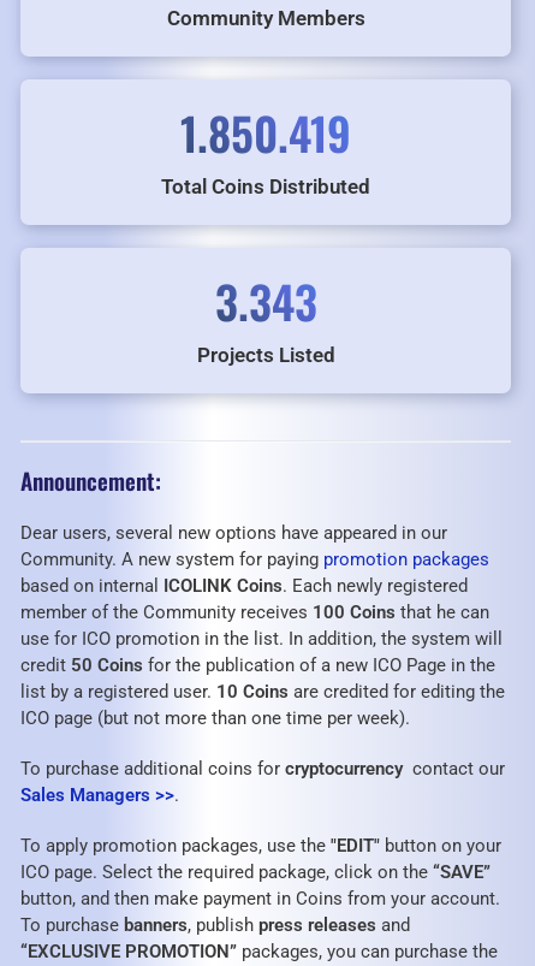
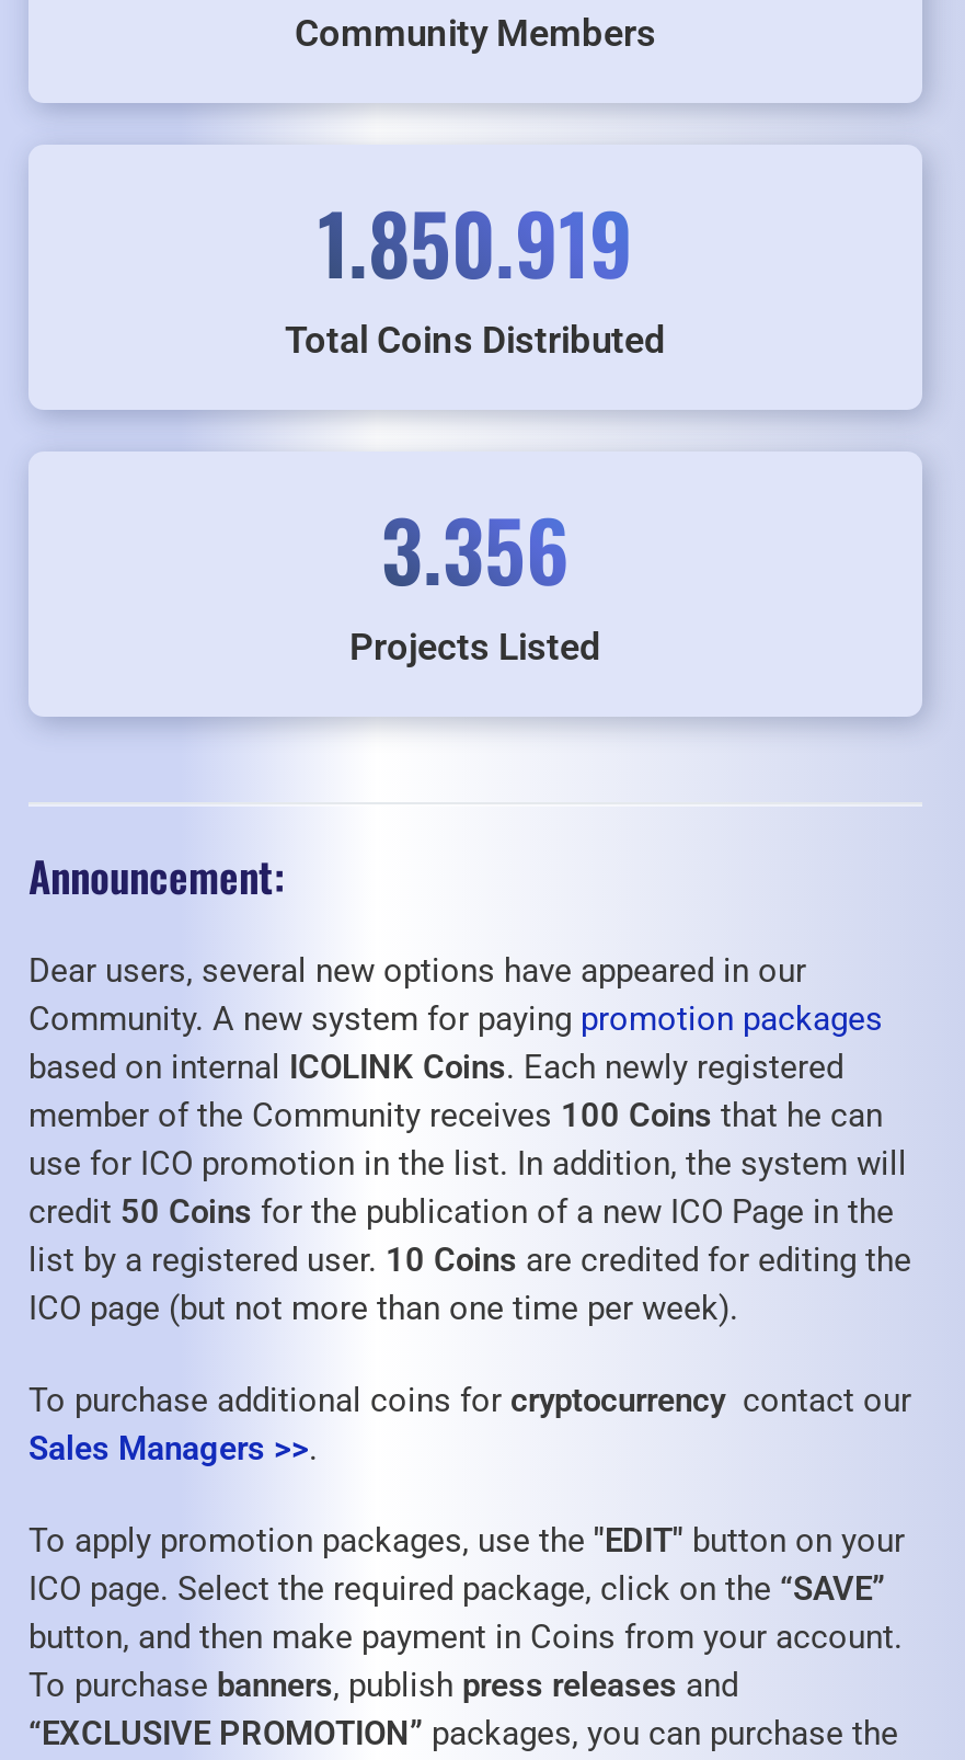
[180,99,351,166] 1.850.419 -> [318,180,633,303] 1.850.919
[215,267,317,335] 3.343 -> [381,487,570,610] 3.356

